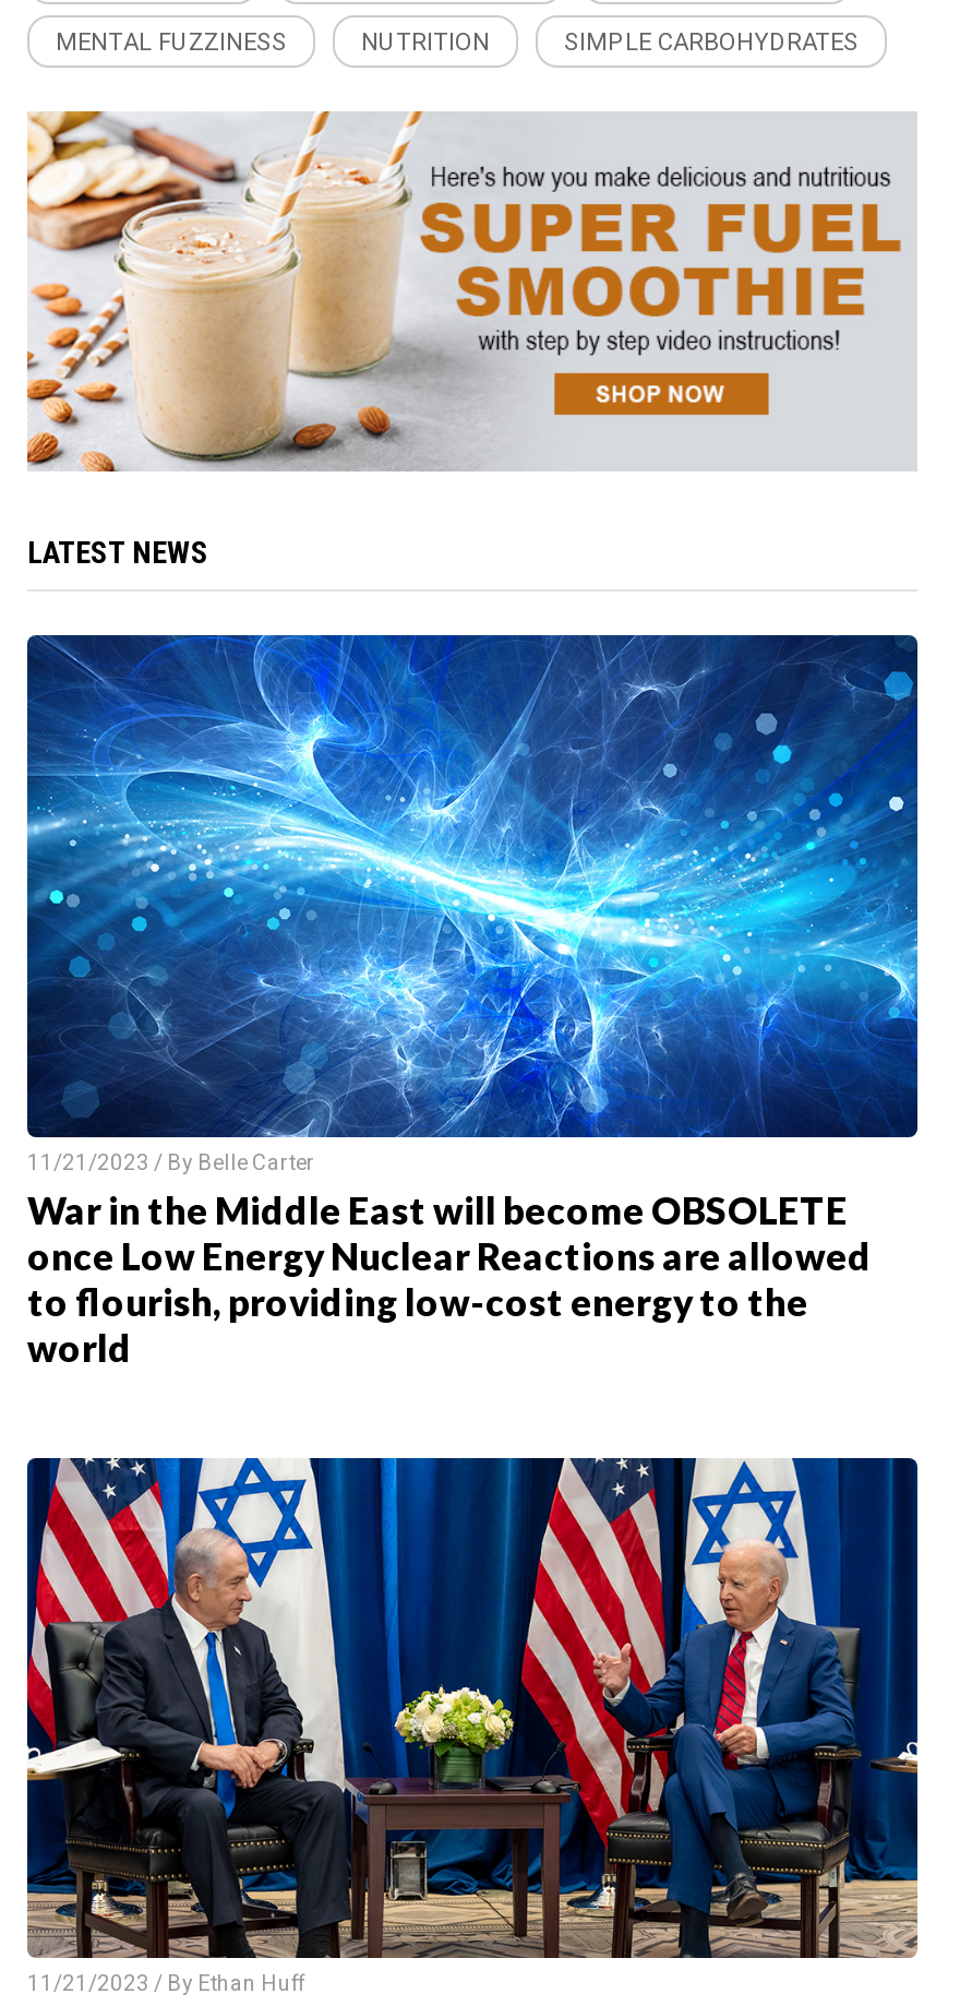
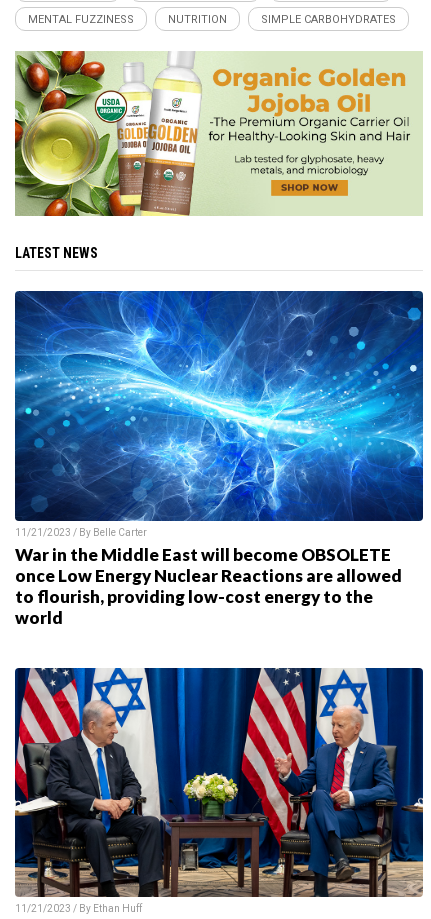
[25,109,902,474] [image] -> [14,50,415,217] [image]

